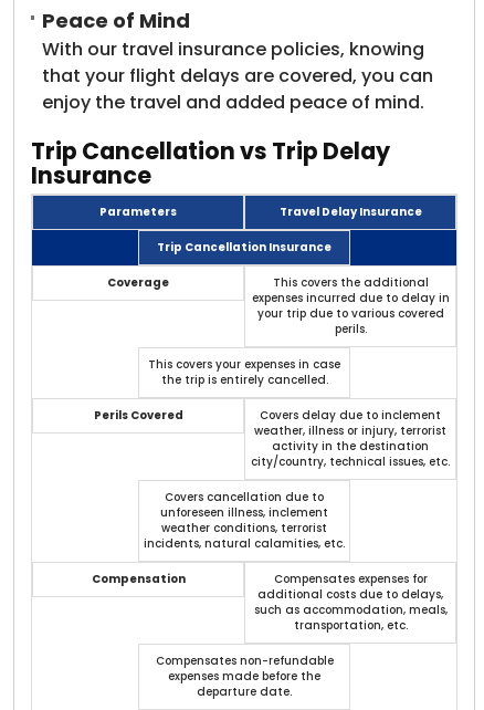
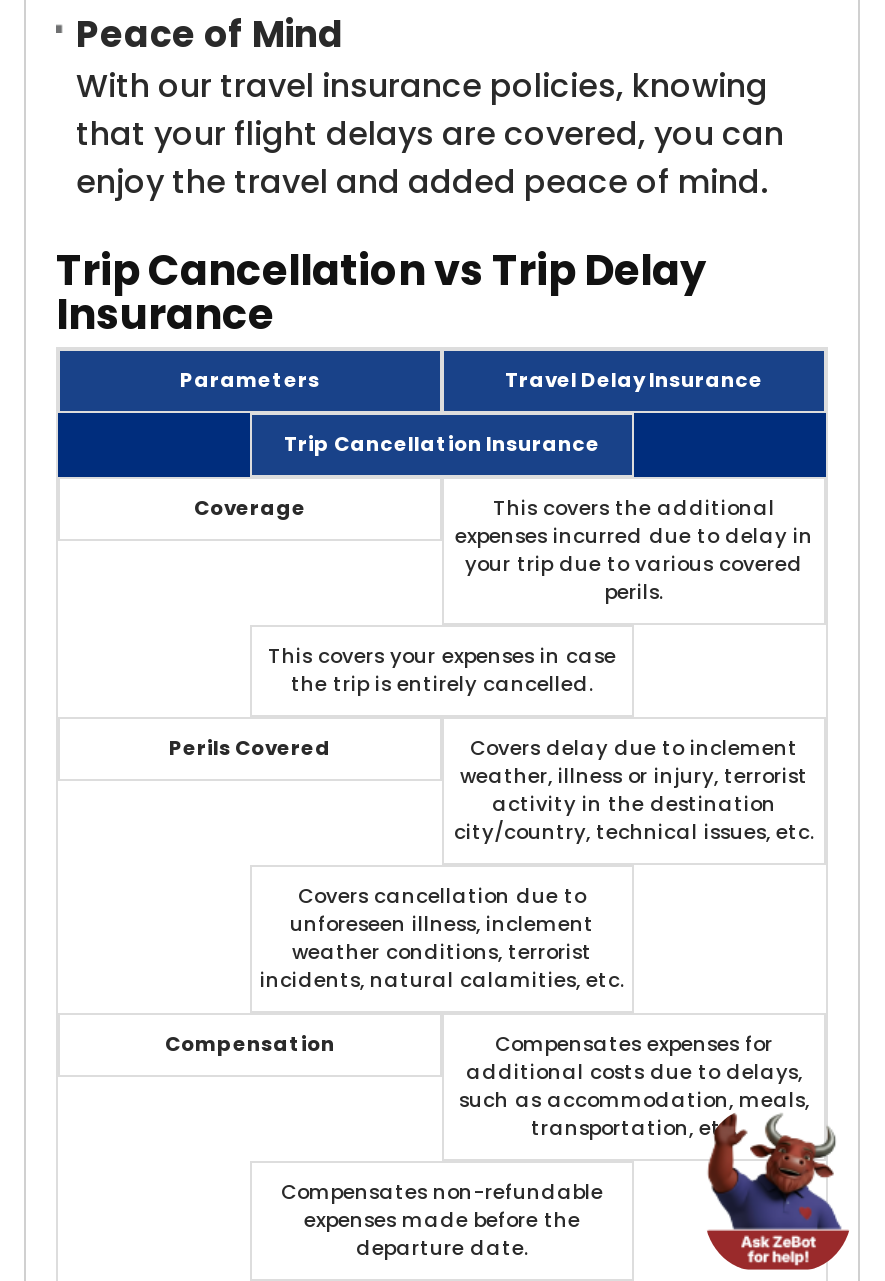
none -> [706,1121,850,1271] [image]

